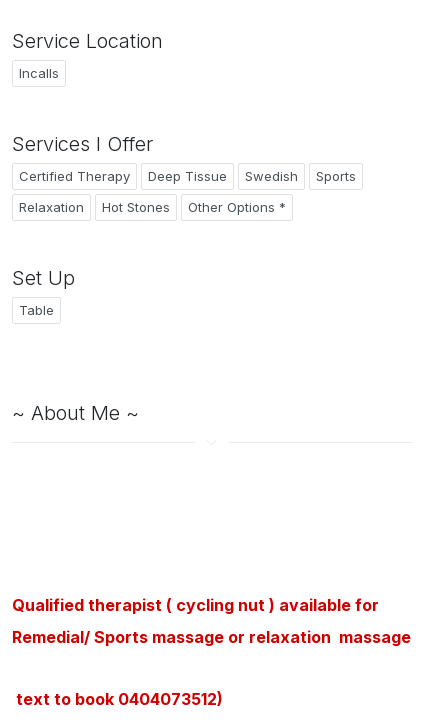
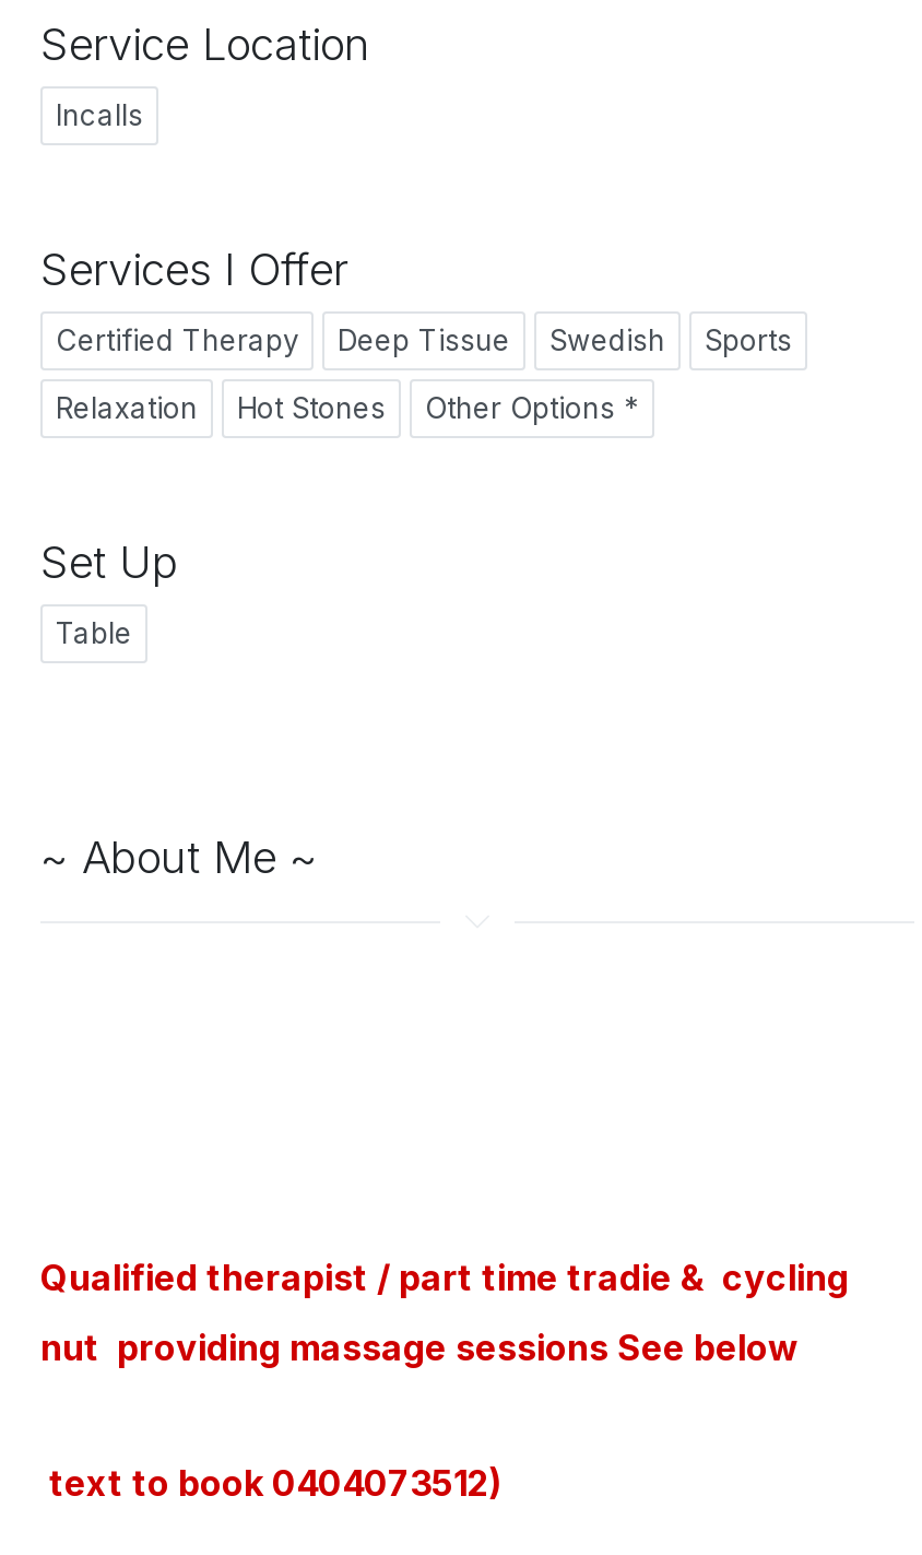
[12,595,379,615] Qualified therapist ( cycling nut ) available for -> [40,1256,849,1300] Qualified therapist / part time tradie & cycling
[12,627,411,647] Remedial/ Sports massage or relaxation massage -> [40,1326,799,1370] nut providing massage sessions See below

